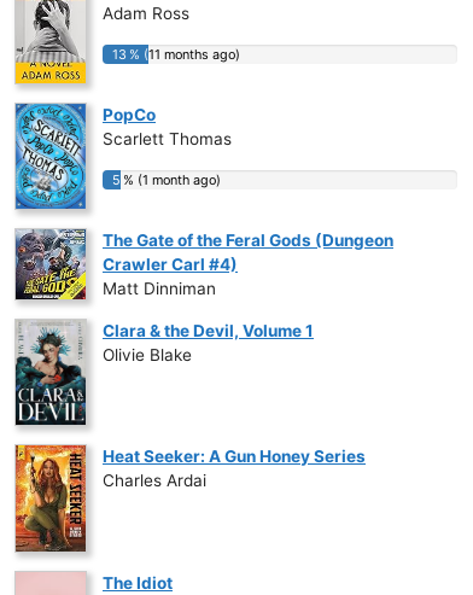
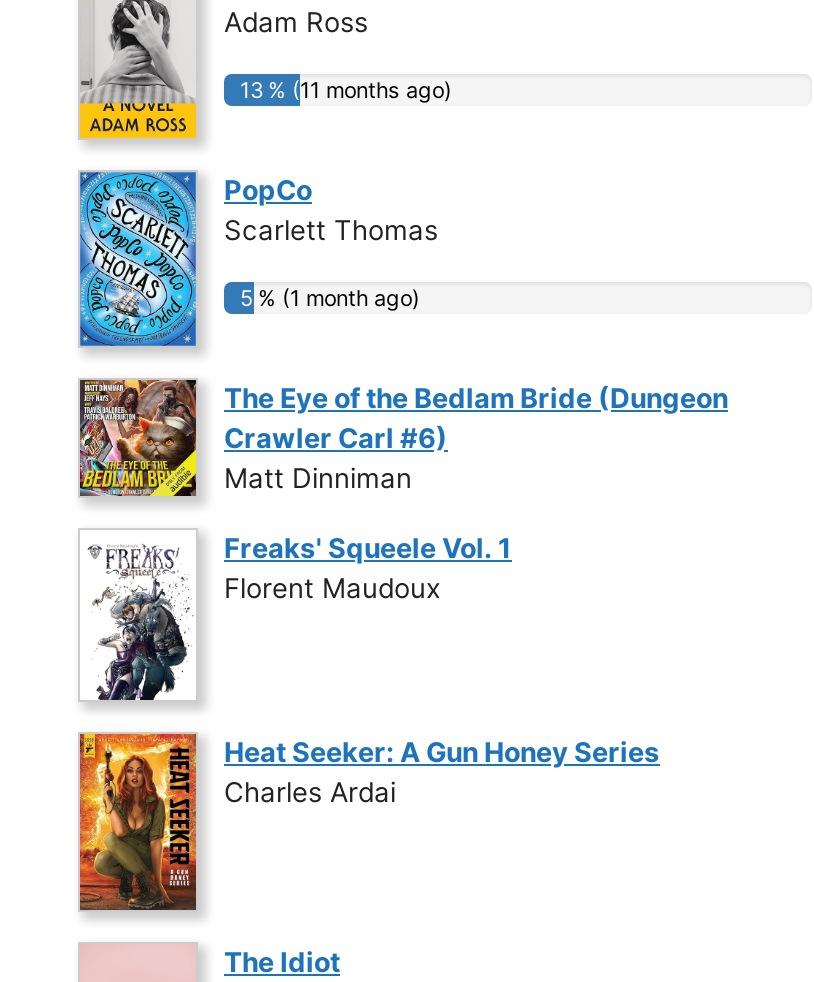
[14,228,393,299] [image] | The Gate of the Feral Gods (Dungeon -> [78,378,728,498] [image] | The Eye of the Bedlam Bride (Dungeon
[103,255,238,274] Crawler Carl #4) -> [224,422,448,454] Crawler Carl #6)
[14,320,314,426] [image] | Clara & the Devil, Volume 1 | Olivie Blake -> [80,530,512,700] [image] | Freaks' Squeele Vol. 1 | Florent Maudoux

